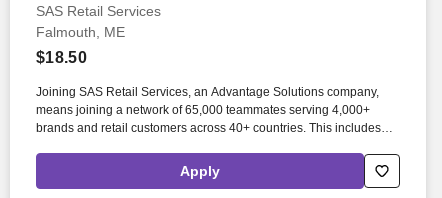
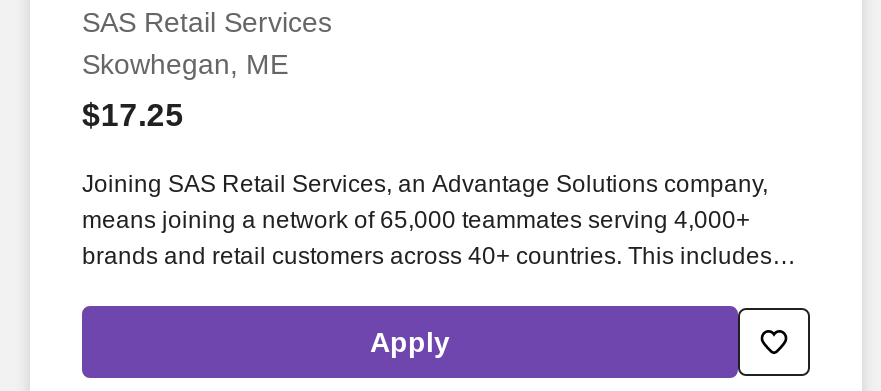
[36,24,125,40] Falmouth, ME -> [82,48,288,80] Skowhegan, ME
[36,49,87,66] $18.50 -> [82,98,184,132] $17.25

